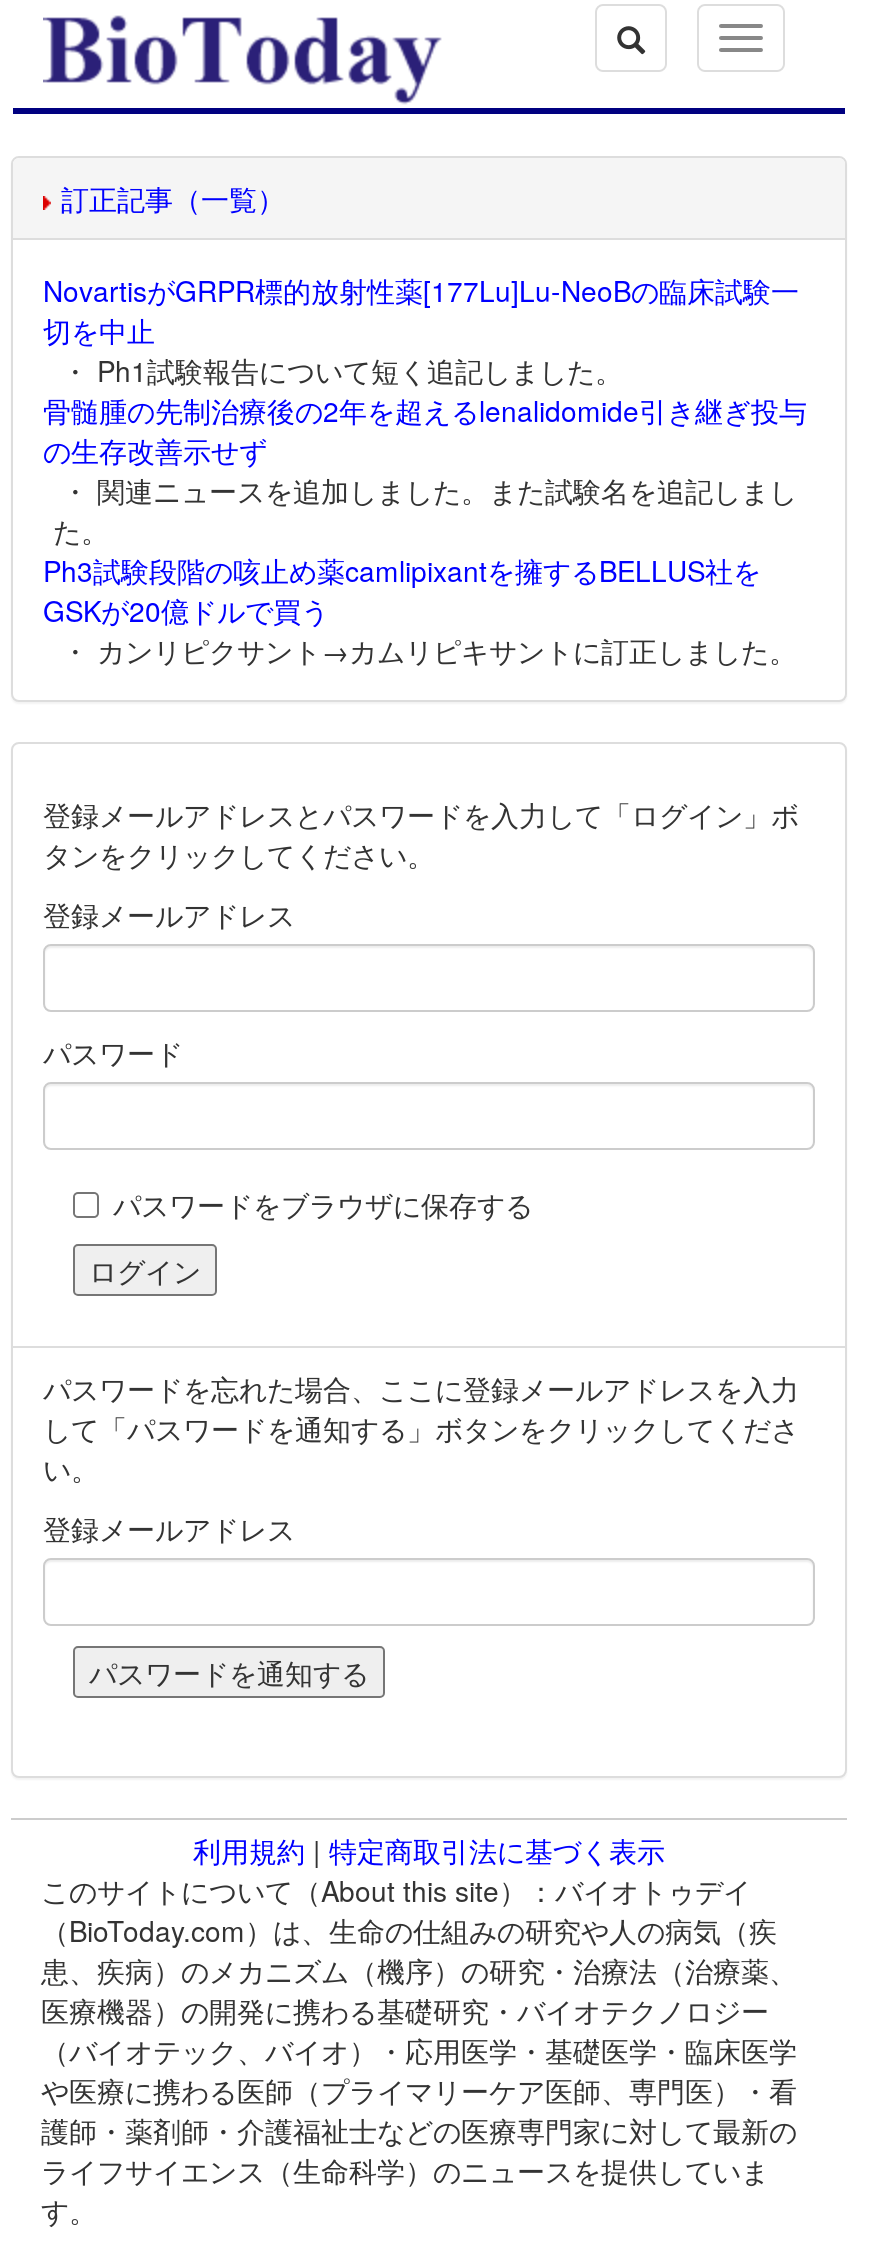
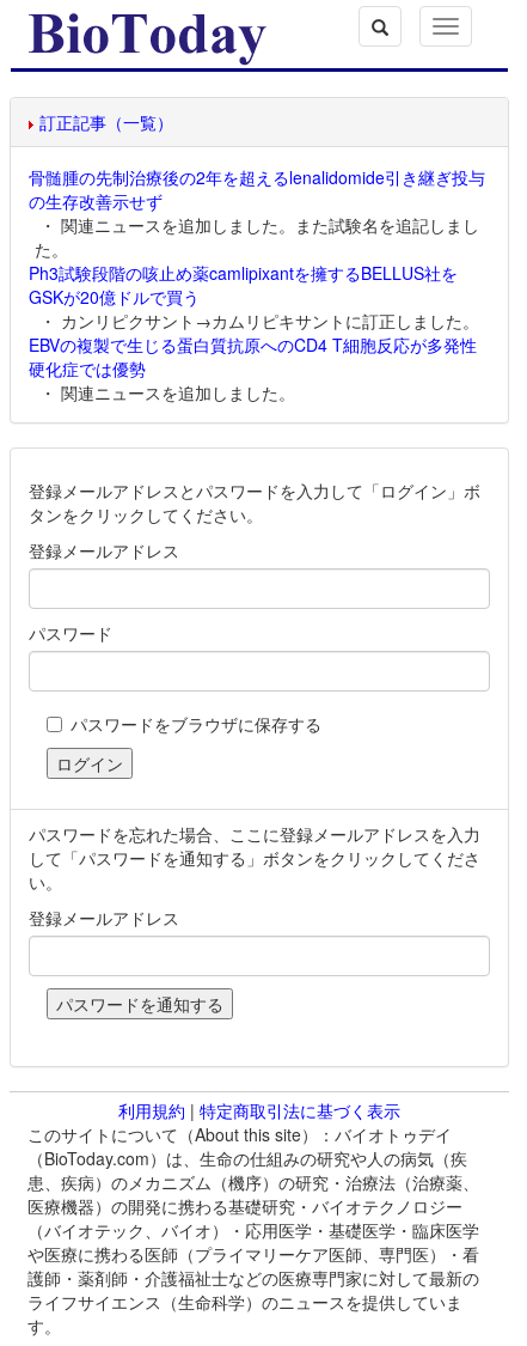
[43,270,799,390] NovartisがGRPR標的放射性薬[177Lu]Lu-NeoBの臨床試験一 | 切を中止 | ・ Ph1試験報告について短く追記しました。 -> none
moved [43,390,807,630] -> [29,165,485,309]: 骨髄腫の先制治療後の2年を超えるlenalidomide引き継ぎ投与 | の生存改善示せず | ・ 関連ニュースを追加しました。また試験名を追記しまし | た。 | Ph3試験段階の咳止め薬camlipixantを擁するBELLUS社を | GSKが20億ドルで買う
none -> [29,333,477,404] EBVの複製で生じる蛋白質抗原へのCD4 T細胞反応が多発性 | 硬化症では優勢 | ・ 関連ニュースを追加しました。

